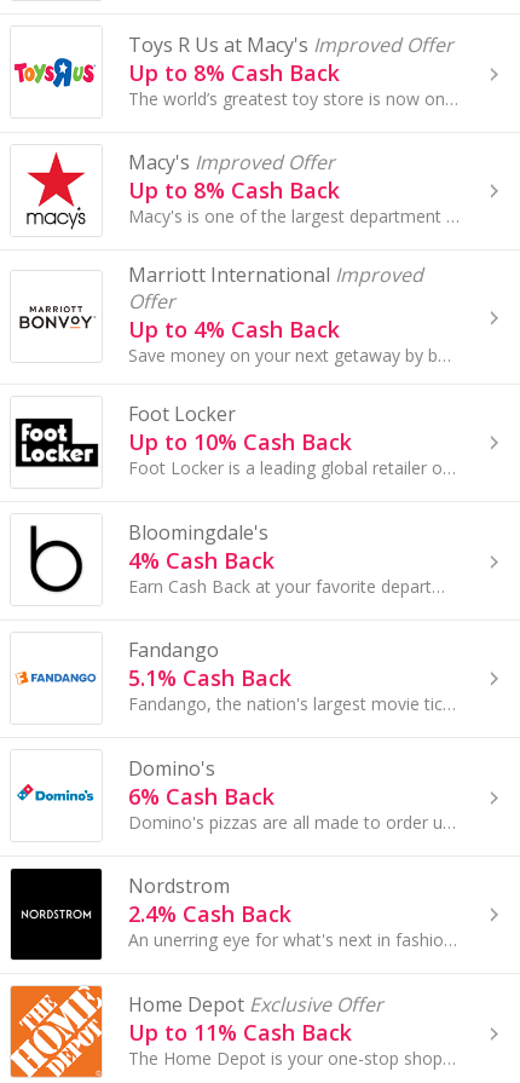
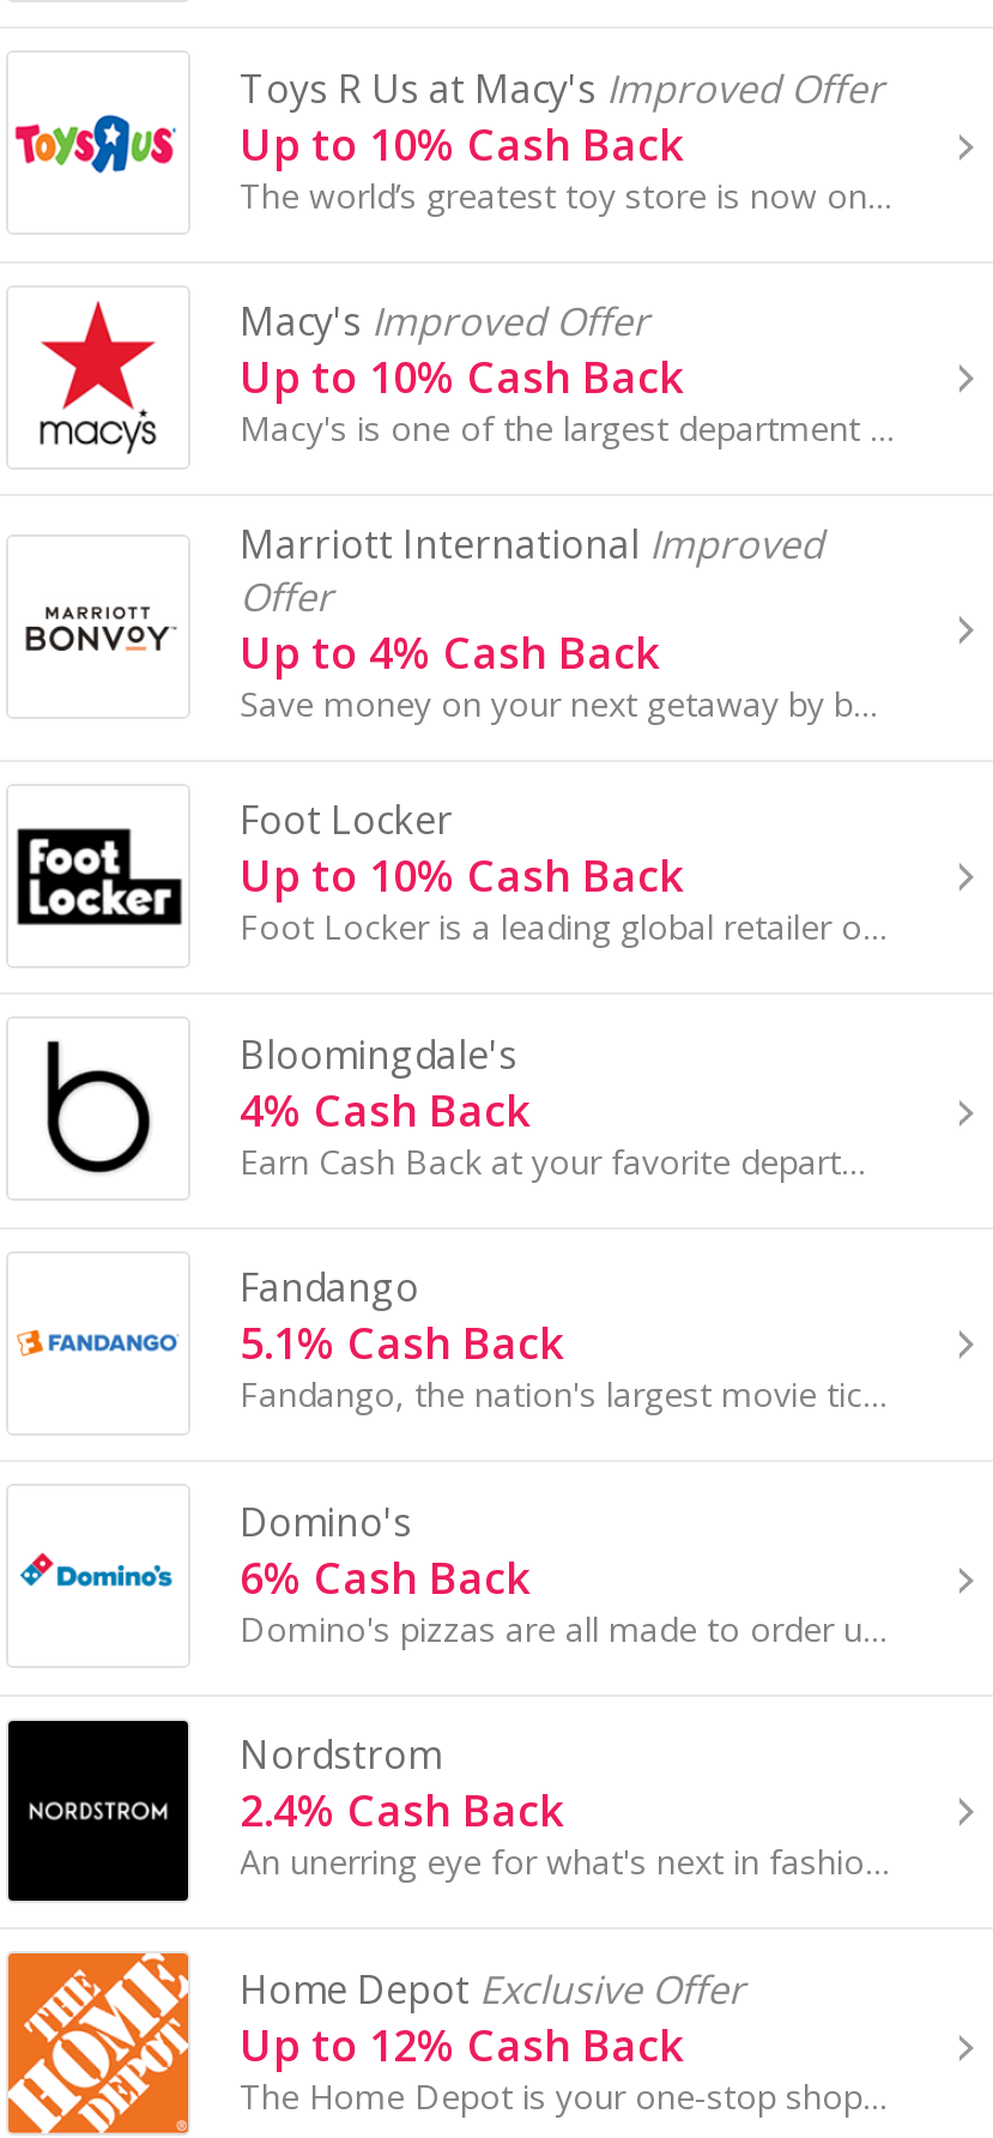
[128,58,339,87] Up to 8% Cash Back -> [240,114,683,172] Up to 10% Cash Back
[128,176,339,205] Up to 8% Cash Back -> [240,348,683,406] Up to 10% Cash Back
[128,1017,351,1046] Up to 11% Cash Back -> [240,2015,683,2073] Up to 12% Cash Back

